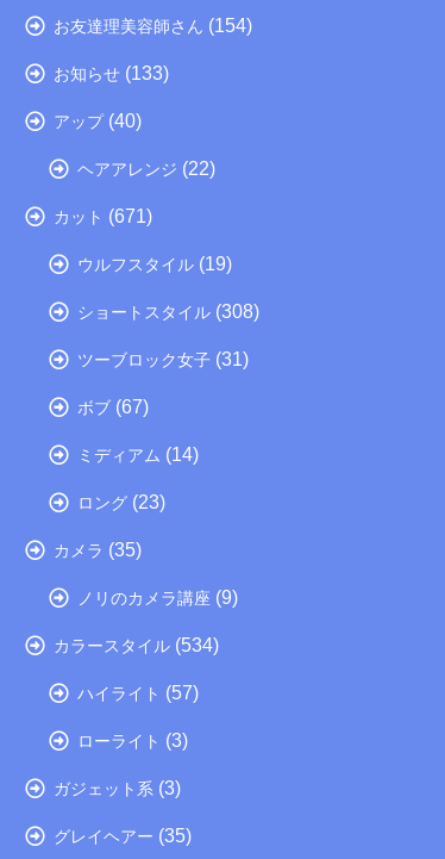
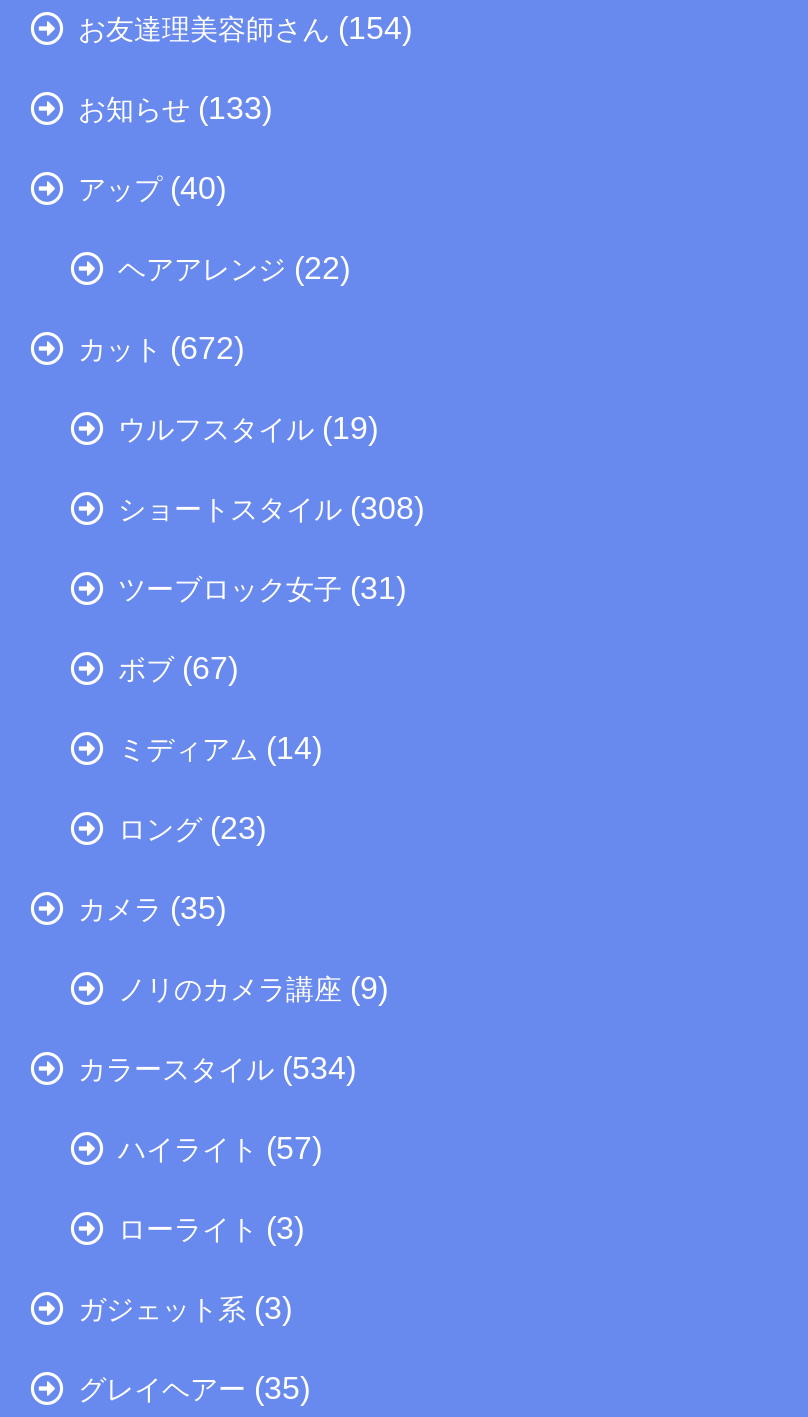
[54,206,152,226] カット(671) -> [78,331,244,365] カット(672)

